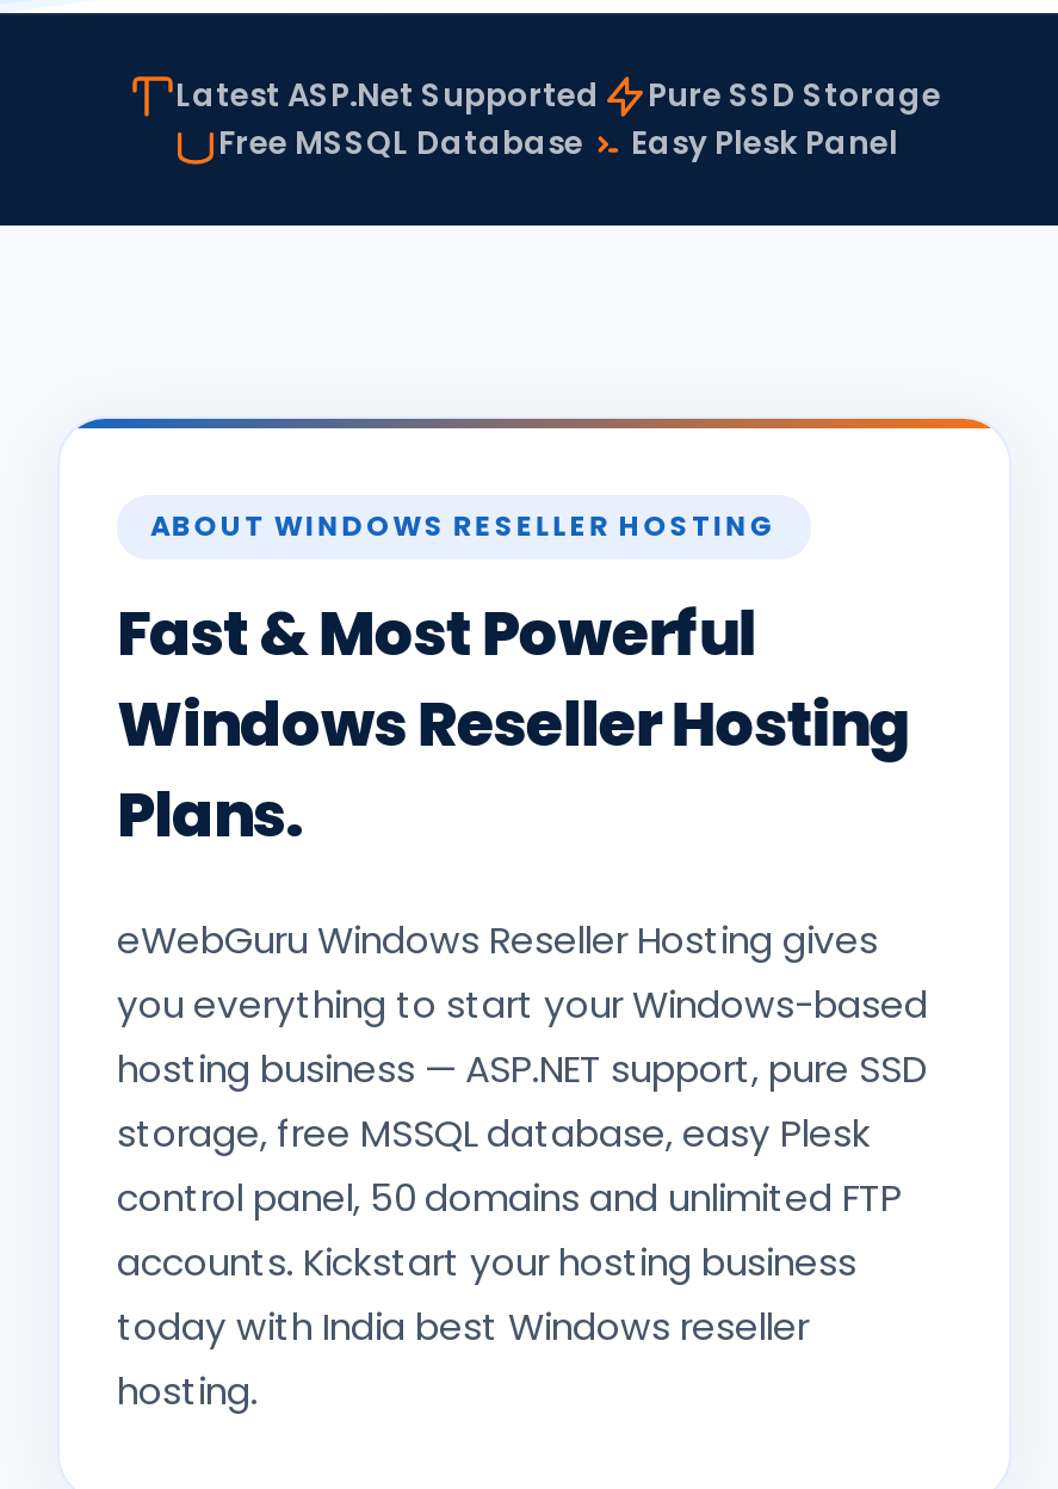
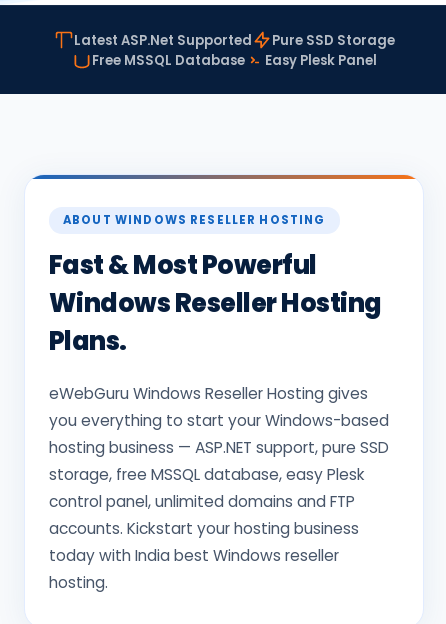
[117,1173,902,1223] control panel, 50 domains and unlimited FTP -> [49,491,355,512] control panel, unlimited domains and FTP

